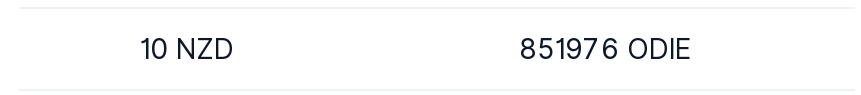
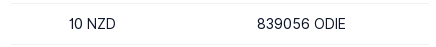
[519,31,691,65] 851976 ODIE -> [257,15,346,32] 839056 ODIE

